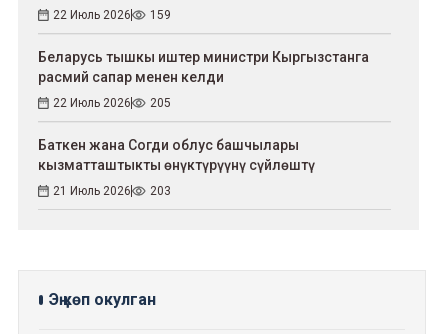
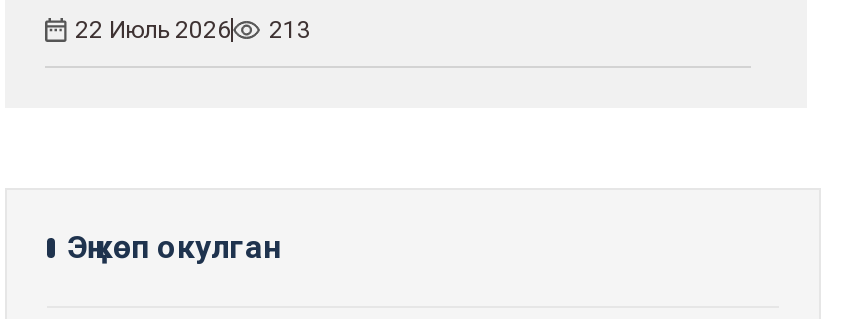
[38,8,369,198] 159 | Беларусь тышкы иштер министри Кыргызстанга | расмий сапар менен келди | 22 Июль 2026 | 205 | Баткен жана Согди облус башчылары | кызматташтыкты өнүктүрүүнү сүйлөштү | 21 Июль 2026 | 203 -> [269,17,311,45] 213

